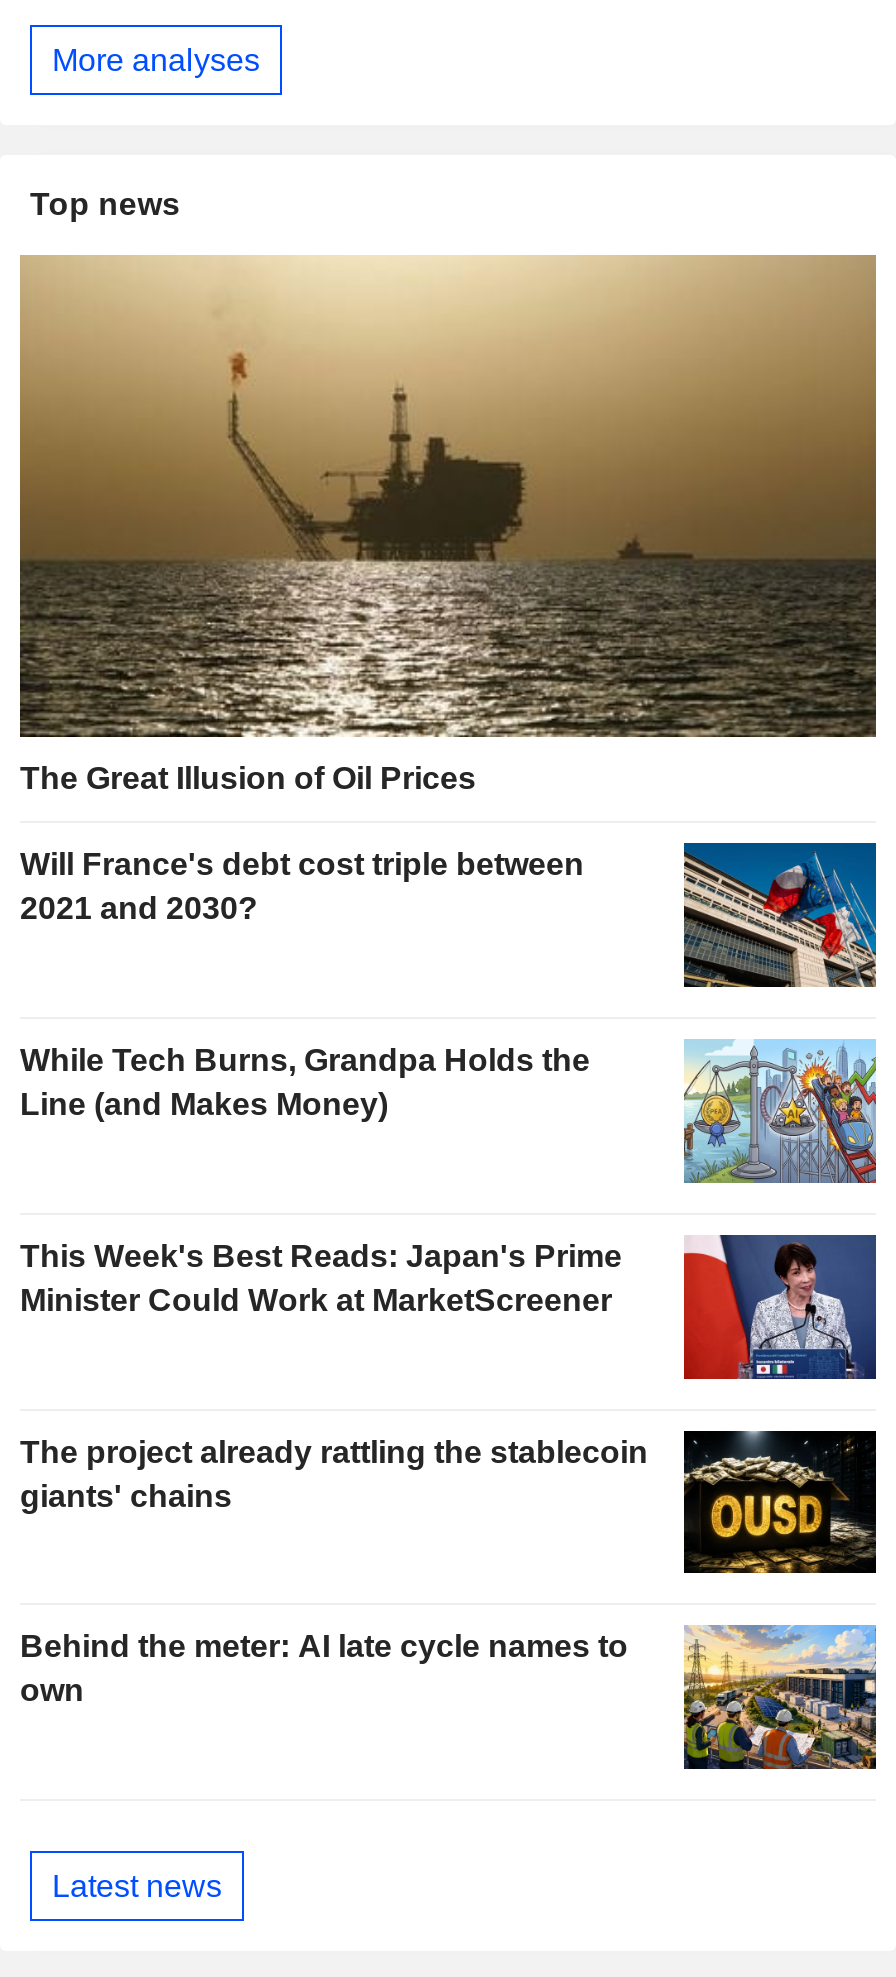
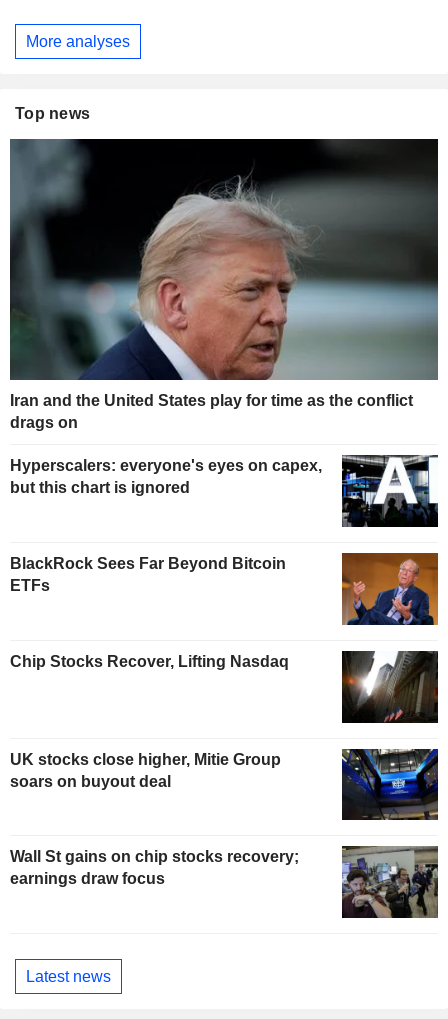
[18,253,878,795] [image] | The Great Illusion of Oil Prices -> [9,138,439,431] [image] | Iran and the United States play for time as the conflict | drags on
[20,847,584,925] Will France's debt cost triple between | 2021 and 2030? -> [10,457,322,496] Hyperscalers: everyone's eyes on capex, | but this chart is ignored
[682,841,878,989] [image] -> [342,454,439,528] [image]
[20,1043,590,1121] While Tech Burns, Grandpa Holds the | Line (and Makes Money) -> [10,555,286,594] BlackRock Sees Far Beyond Bitcoin | ETFs
[682,1039,878,1185] [image] -> [341,552,439,626] [image]
[20,1238,622,1316] This Week's Best Reads: Japan's Prime | Minister Could Work at MarketScreener -> [10,653,289,670] Chip Stocks Recover, Lifting Nasdaq
[682,1233,878,1381] [image] -> [341,650,439,724] [image]
[20,1434,648,1512] The project already rattling the stablecoin | giants' chains -> [10,750,281,789] UK stocks close higher, Mitie Group | soars on buyout deal
[682,1429,878,1575] [image] -> [341,748,439,821] [image]
[20,1630,628,1708] Behind the meter: AI late cycle names to | own -> [10,848,299,887] Wall St gains on chip stocks recovery; | earnings draw focus
[684,1623,878,1771] [image] -> [341,845,438,918] [image]

